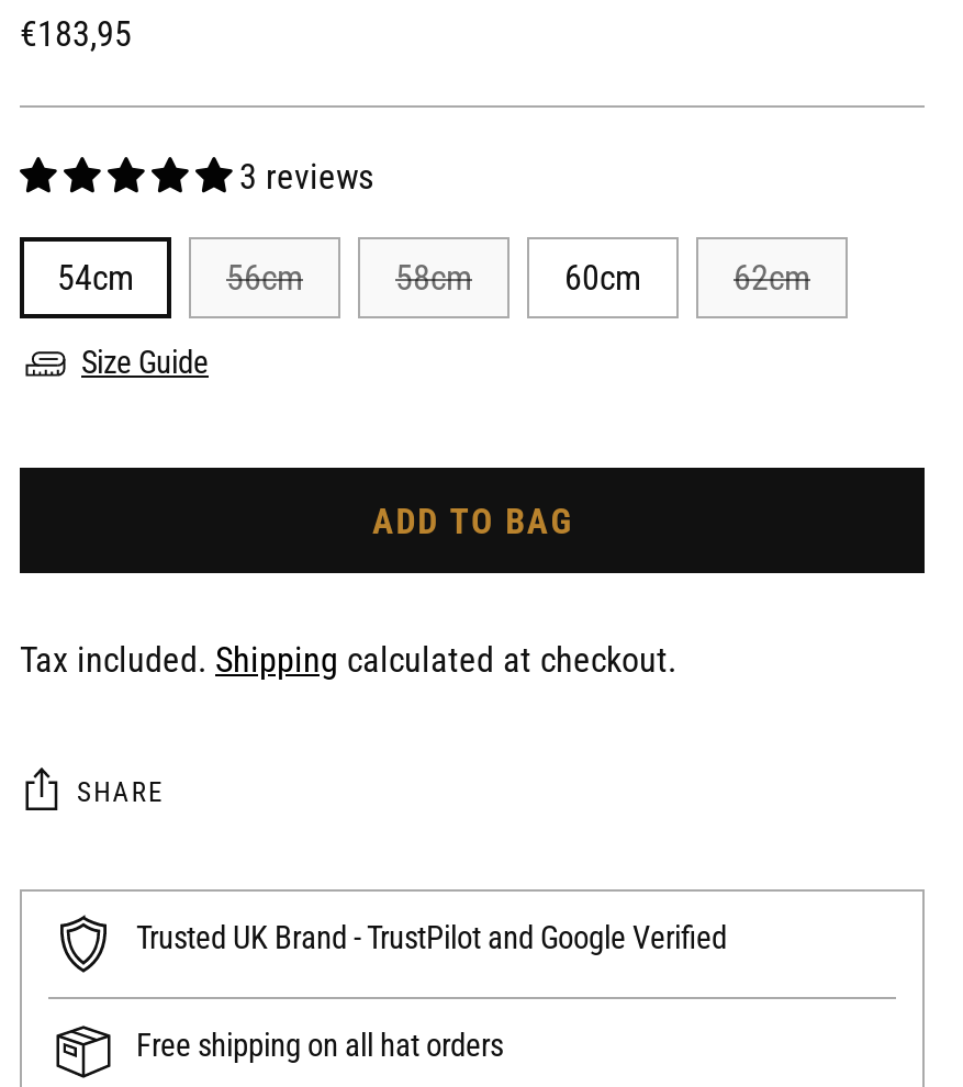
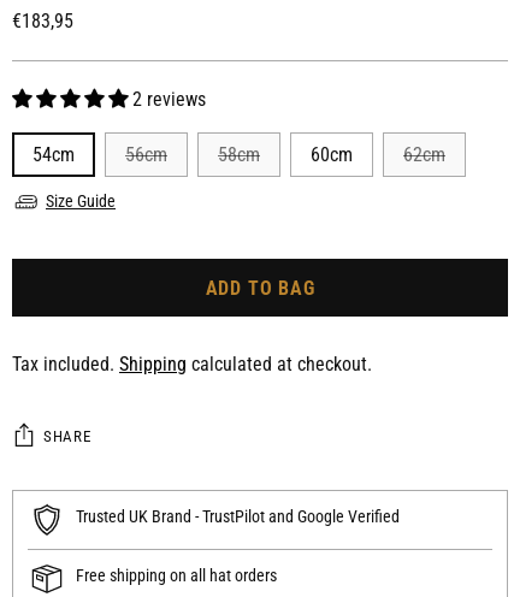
[239,156,373,198] 3 reviews -> [132,88,206,111] 2 reviews

